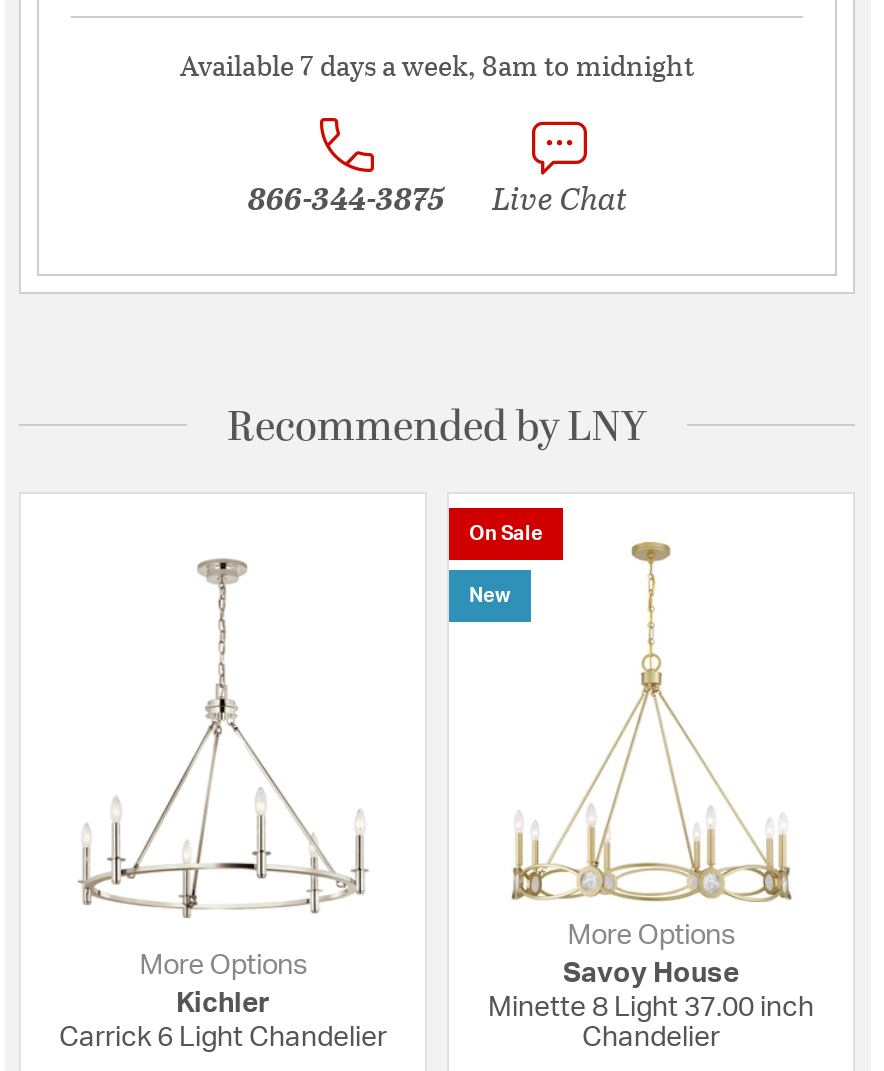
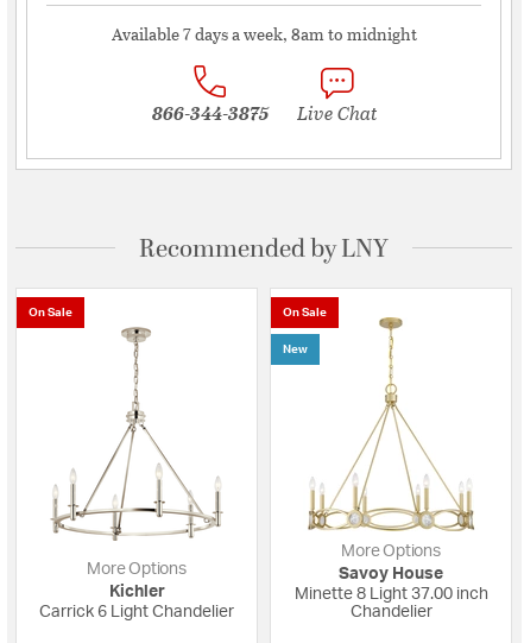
none -> [29,307,72,319] On Sale

